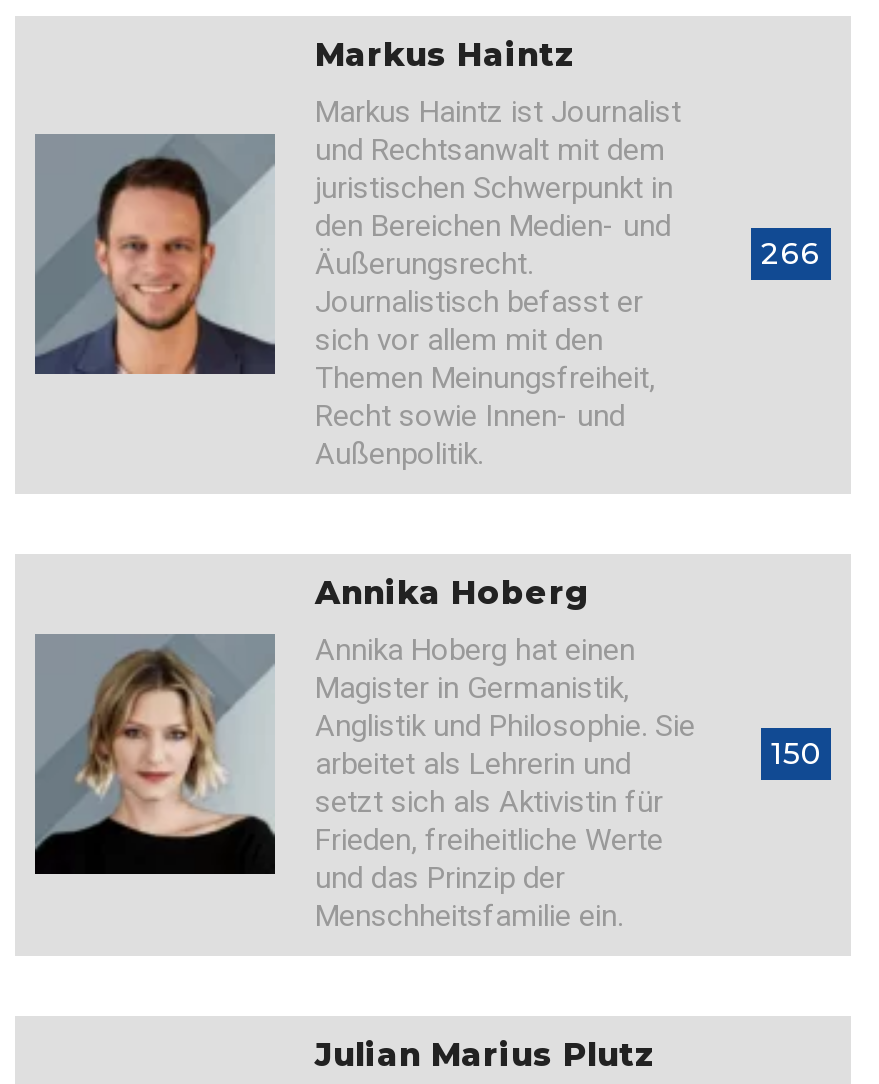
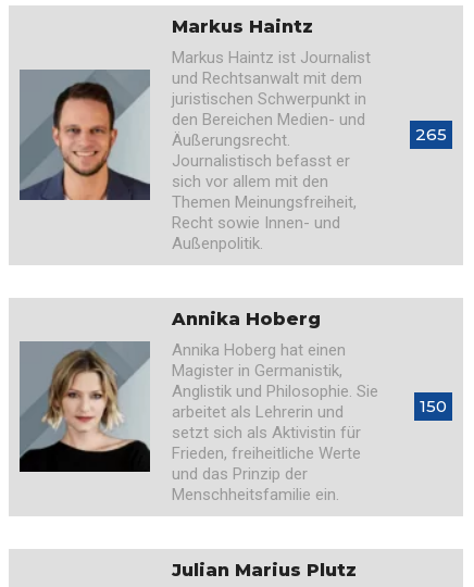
[761,235,821,273] 266 -> [415,124,447,145] 265

